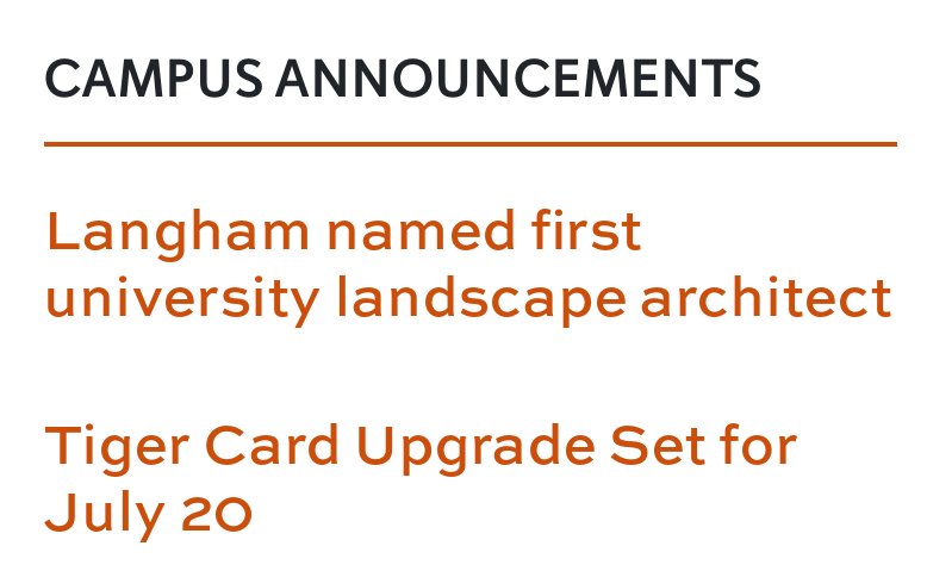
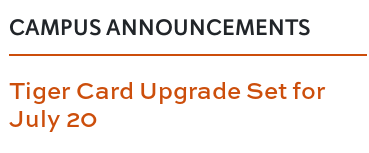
[44,188,892,333] Langham named first | university landscape architect -> none

